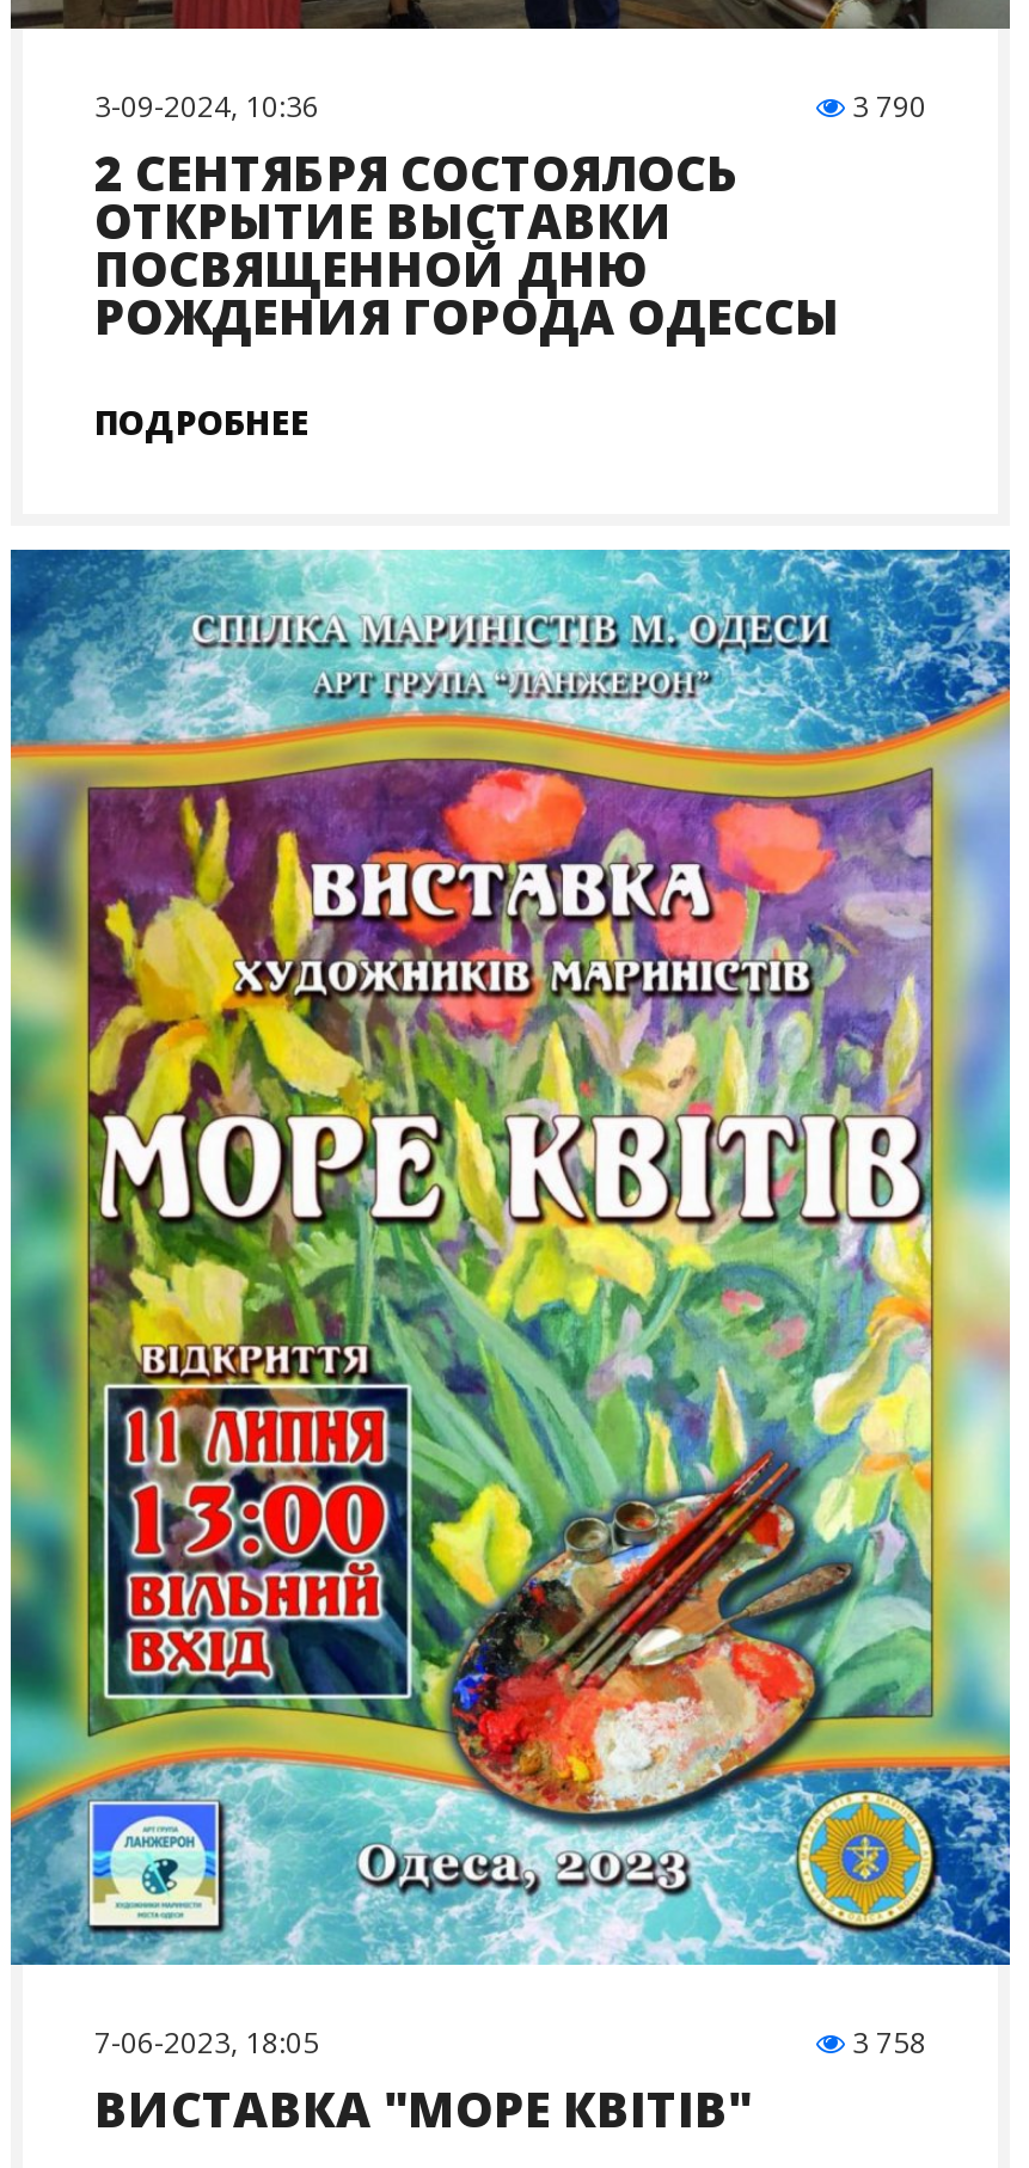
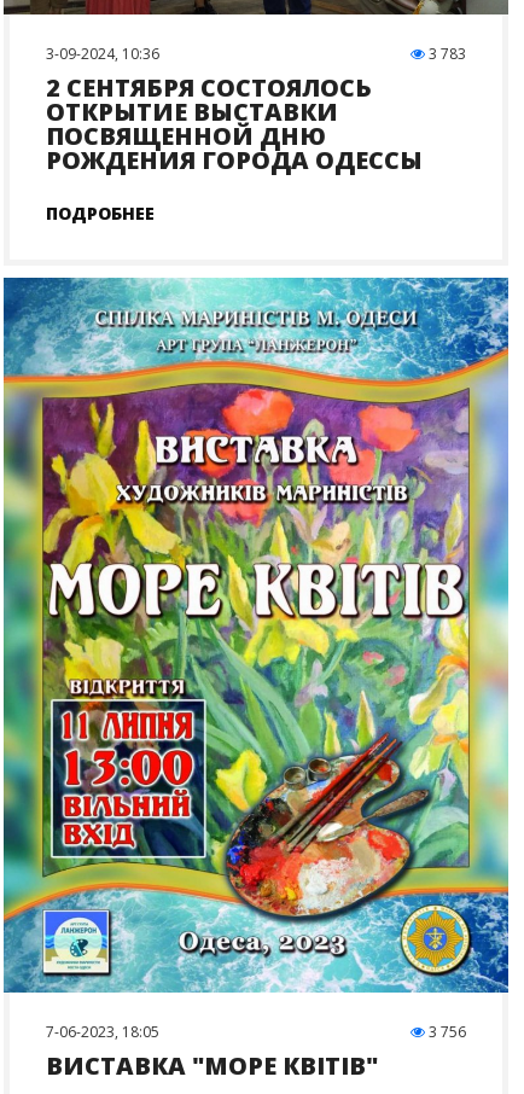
[852,85,926,126] 3 790 -> [429,43,466,64] 3 783
[852,2021,926,2062] 3 758 -> [429,1021,466,1041] 3 756

